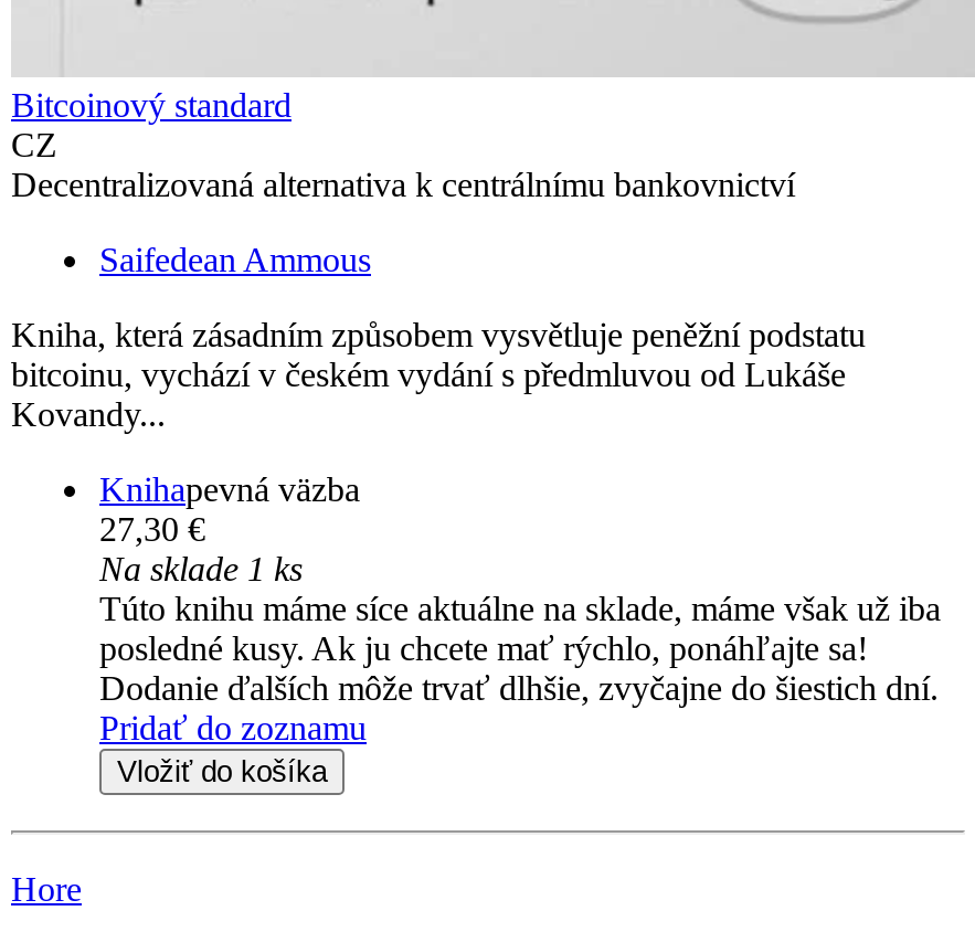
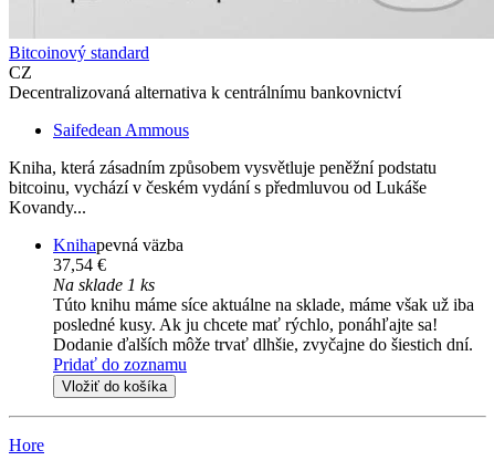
[99,510,205,547] 27,30 € -> [53,255,106,274] 37,54 €

